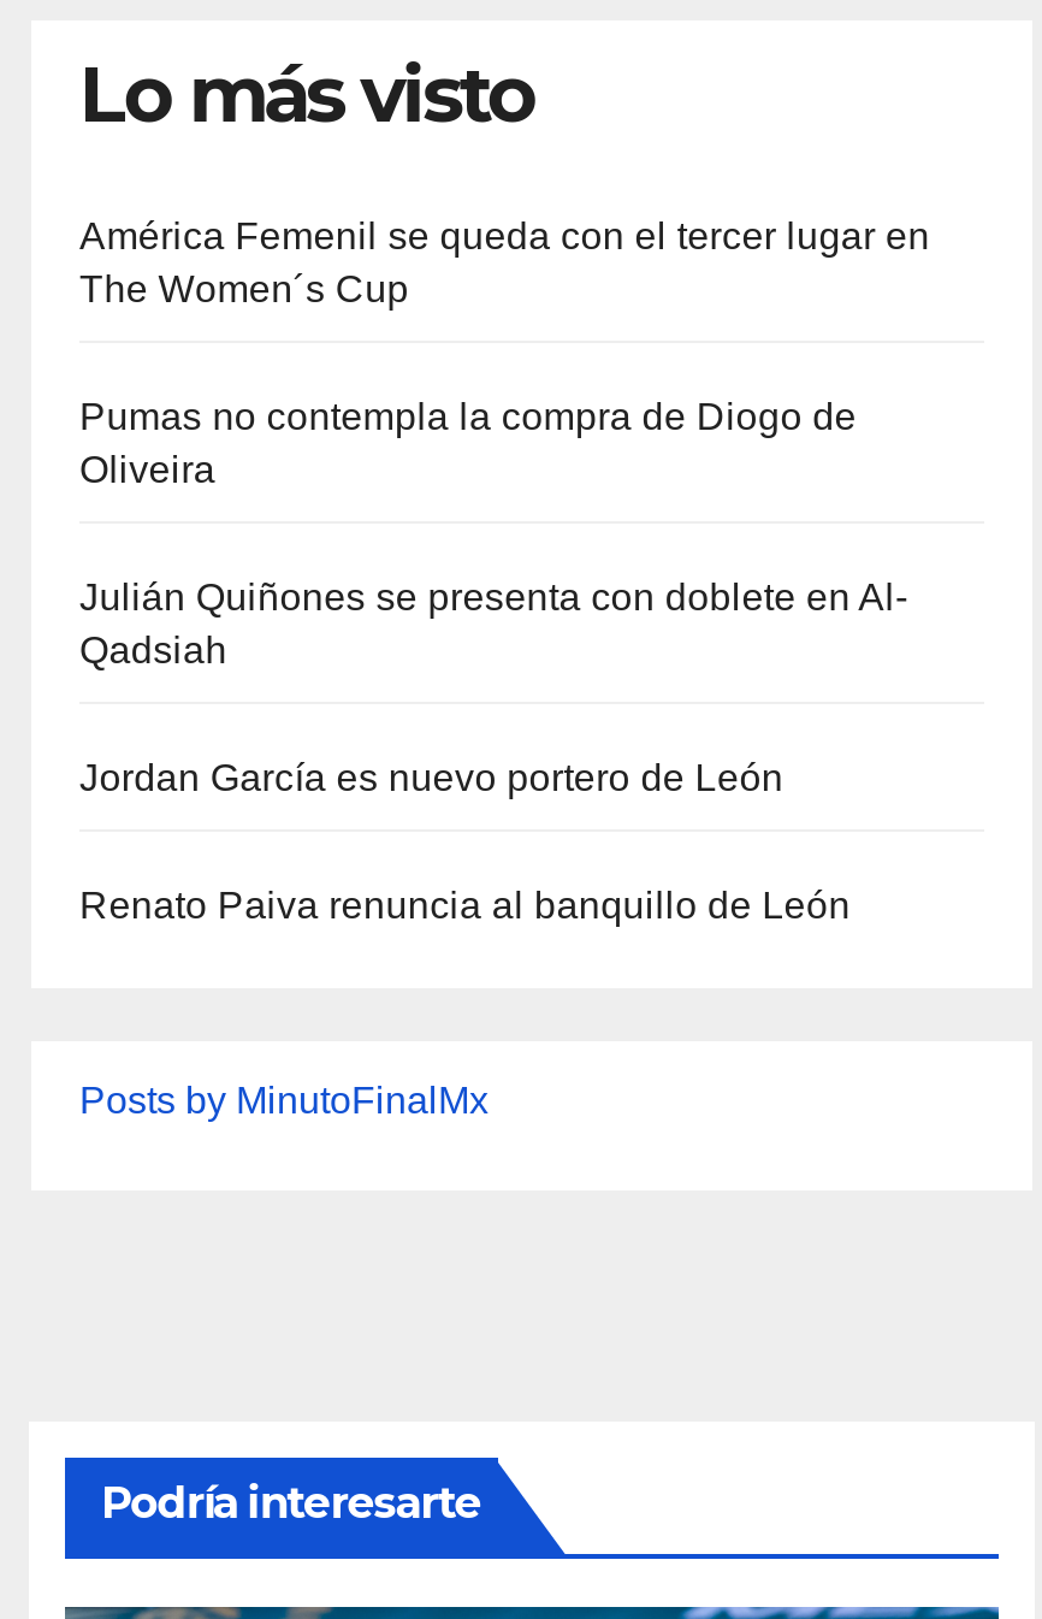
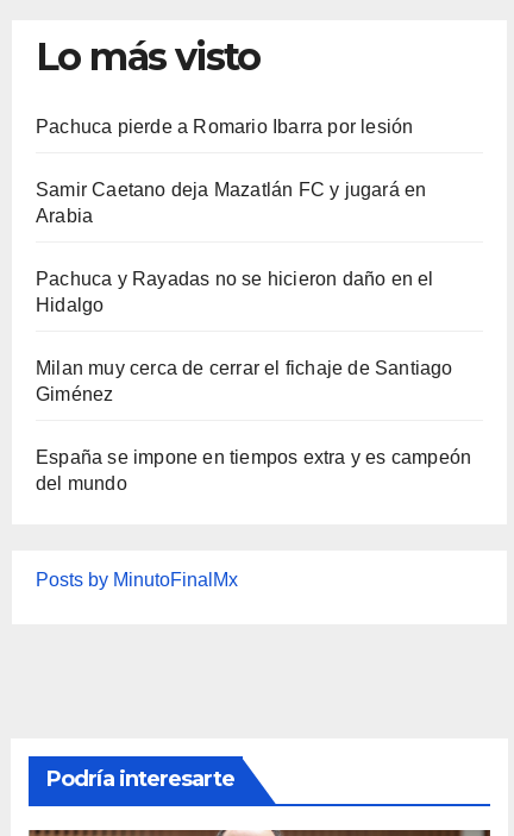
[79,215,930,309] América Femenil se queda con el tercer lugar en | The Women´s Cup -> [36,116,413,137] Pachuca pierde a Romario Ibarra por lesión
[79,396,857,489] Pumas no contempla la compra de Diogo de | Oliveira -> [36,179,426,226] Samir Caetano deja Mazatlán FC y jugará en | Arabia
[79,576,908,670] Julián Quiñones se presenta con doblete en Al- | Qadsiah -> [36,269,434,315] Pachuca y Rayadas no se hicieron daño en el | Hidalgo
[79,757,784,798] Jordan García es nuevo portero de León -> [36,358,453,404] Milan muy cerca de cerrar el fichaje de Santiago | Giménez
[79,884,850,925] Renato Paiva renuncia al banquillo de León -> [36,447,471,493] España se impone en tiempos extra y es campeón | del mundo

